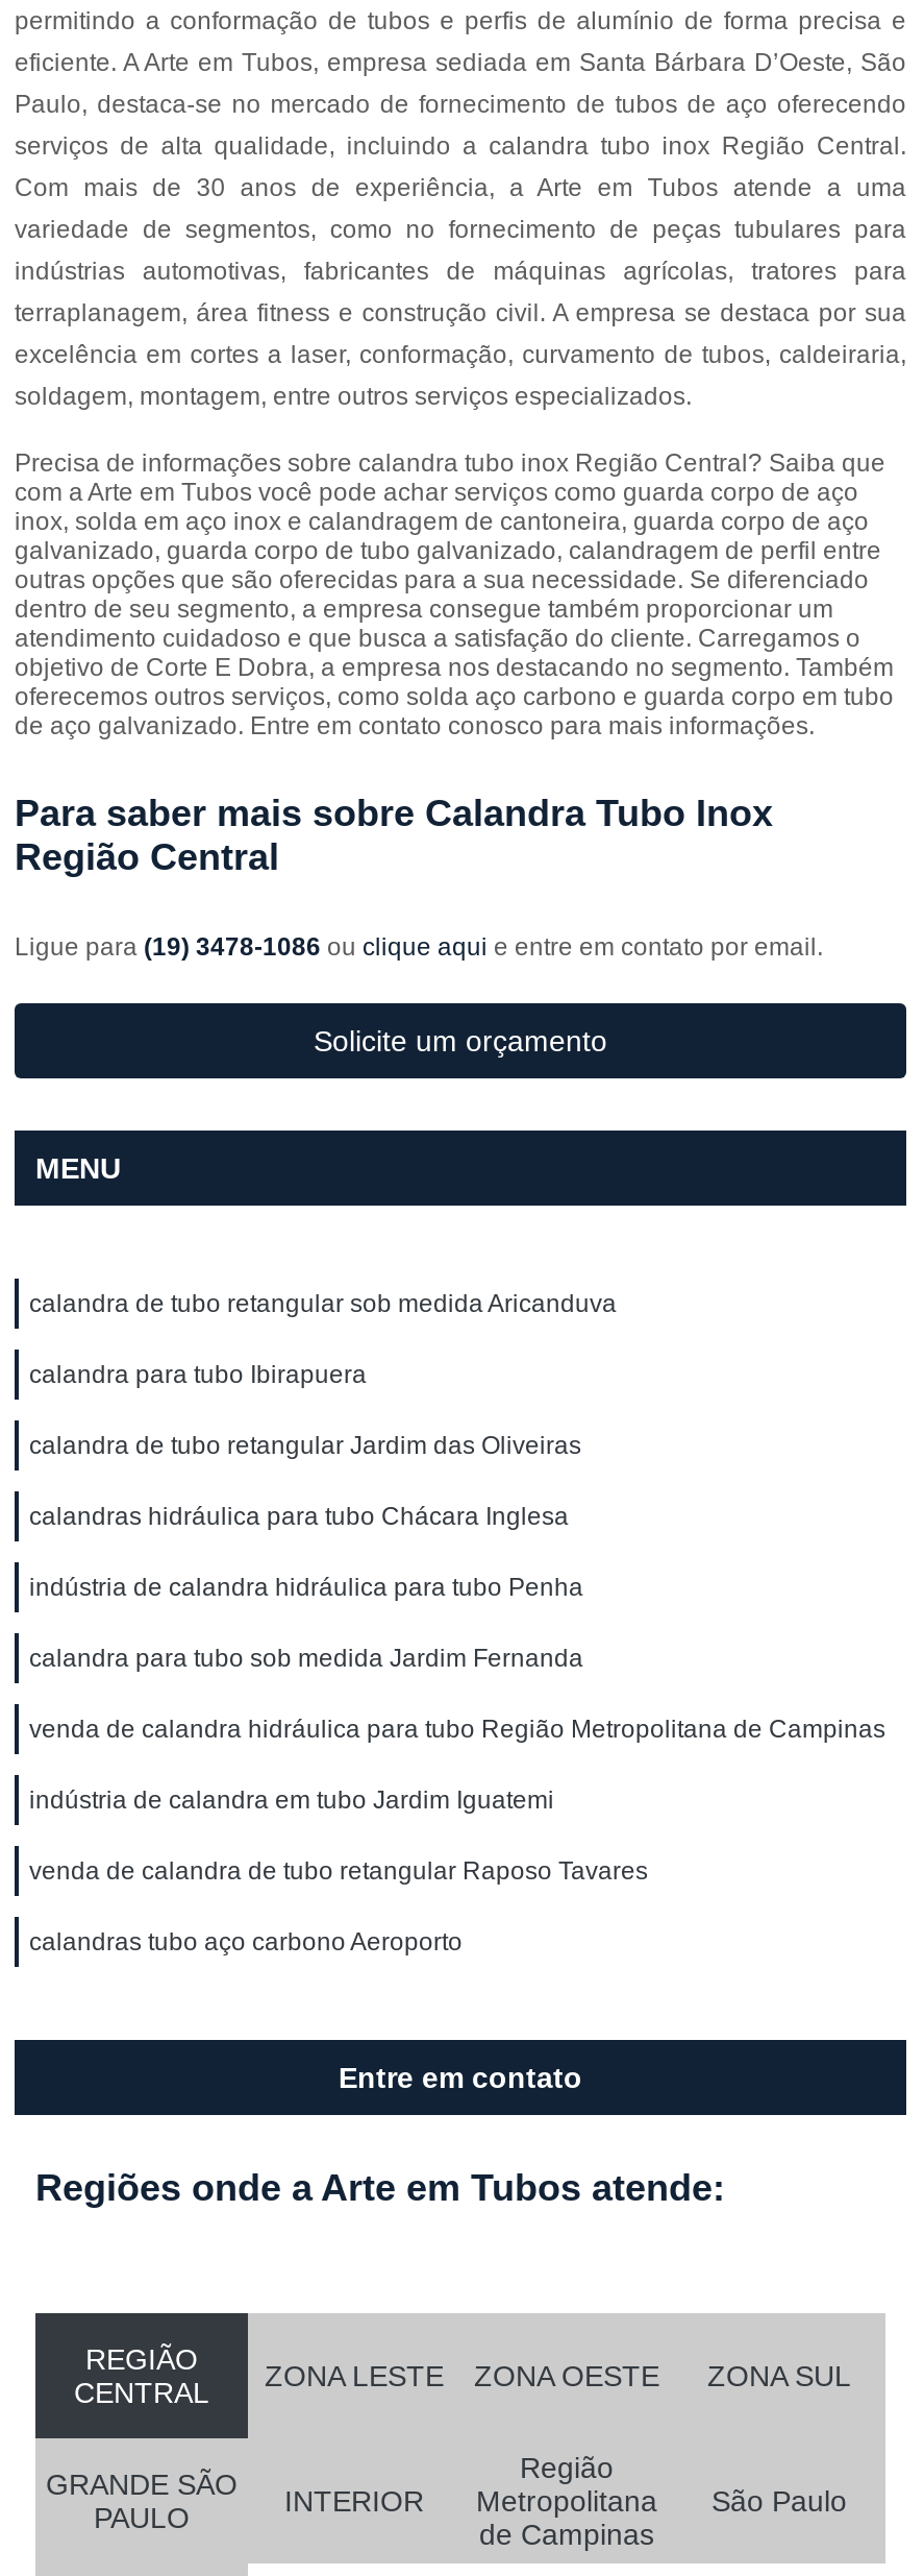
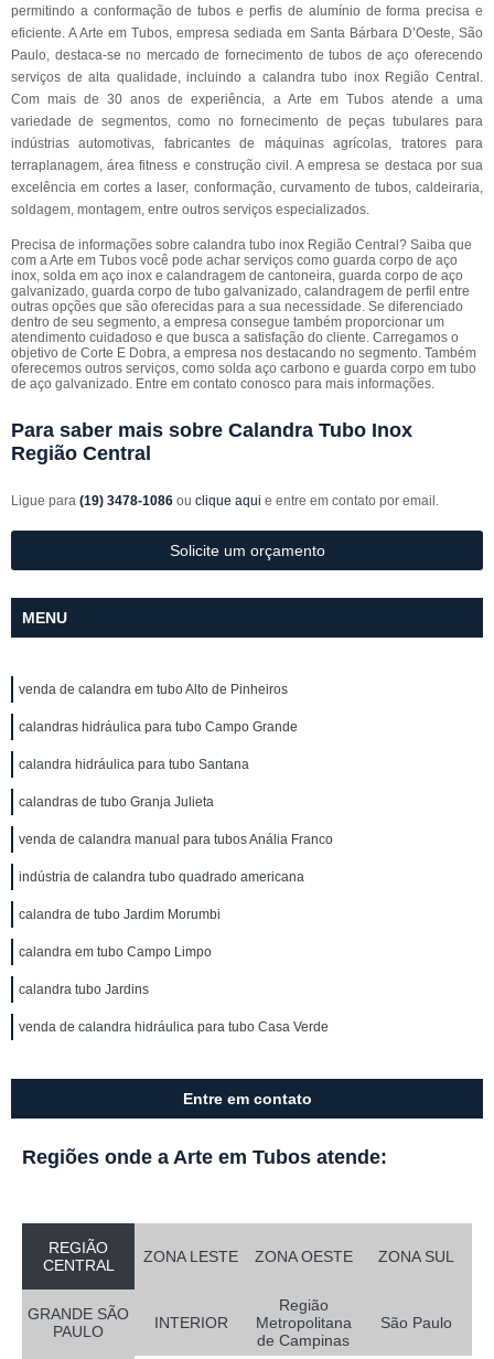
[29,1289,617,1318] calandra de tubo retangular sob medida Aricanduva -> [19,682,288,697] venda de calandra em tubo Alto de Pinheiros
[29,1360,367,1389] calandra para tubo Ibirapuera -> [19,719,298,735] calandras hidráulica para tubo Campo Grande
[29,1431,581,1460] calandra de tubo retangular Jardim das Oliveiras -> [19,757,249,772] calandra hidráulica para tubo Santana
[29,1502,569,1531] calandras hidráulica para tubo Chácara Inglesa -> [19,794,214,810] calandras de tubo Granja Julieta
[29,1573,583,1602] indústria de calandra hidráulica para tubo Penha -> [19,832,333,847] venda de calandra manual para tubos Anália Franco
[29,1644,583,1673] calandra para tubo sob medida Jardim Fernanda -> [19,869,304,885] indústria de calandra tubo quadrado americana
[29,1715,885,1744] venda de calandra hidráulica para tubo Região Metropolitana de Campinas -> [19,907,221,922] calandra de tubo Jardim Morumbi
[29,1785,554,1815] indústria de calandra em tubo Jardim Iguatemi -> [19,944,212,960] calandra em tubo Campo Limpo
[29,1856,648,1886] venda de calandra de tubo retangular Raposo Tavares -> [19,982,149,997] calandra tubo Jardins
[29,1927,463,1957] calandras tubo aço carbono Aeroporto -> [19,1019,329,1035] venda de calandra hidráulica para tubo Casa Verde

